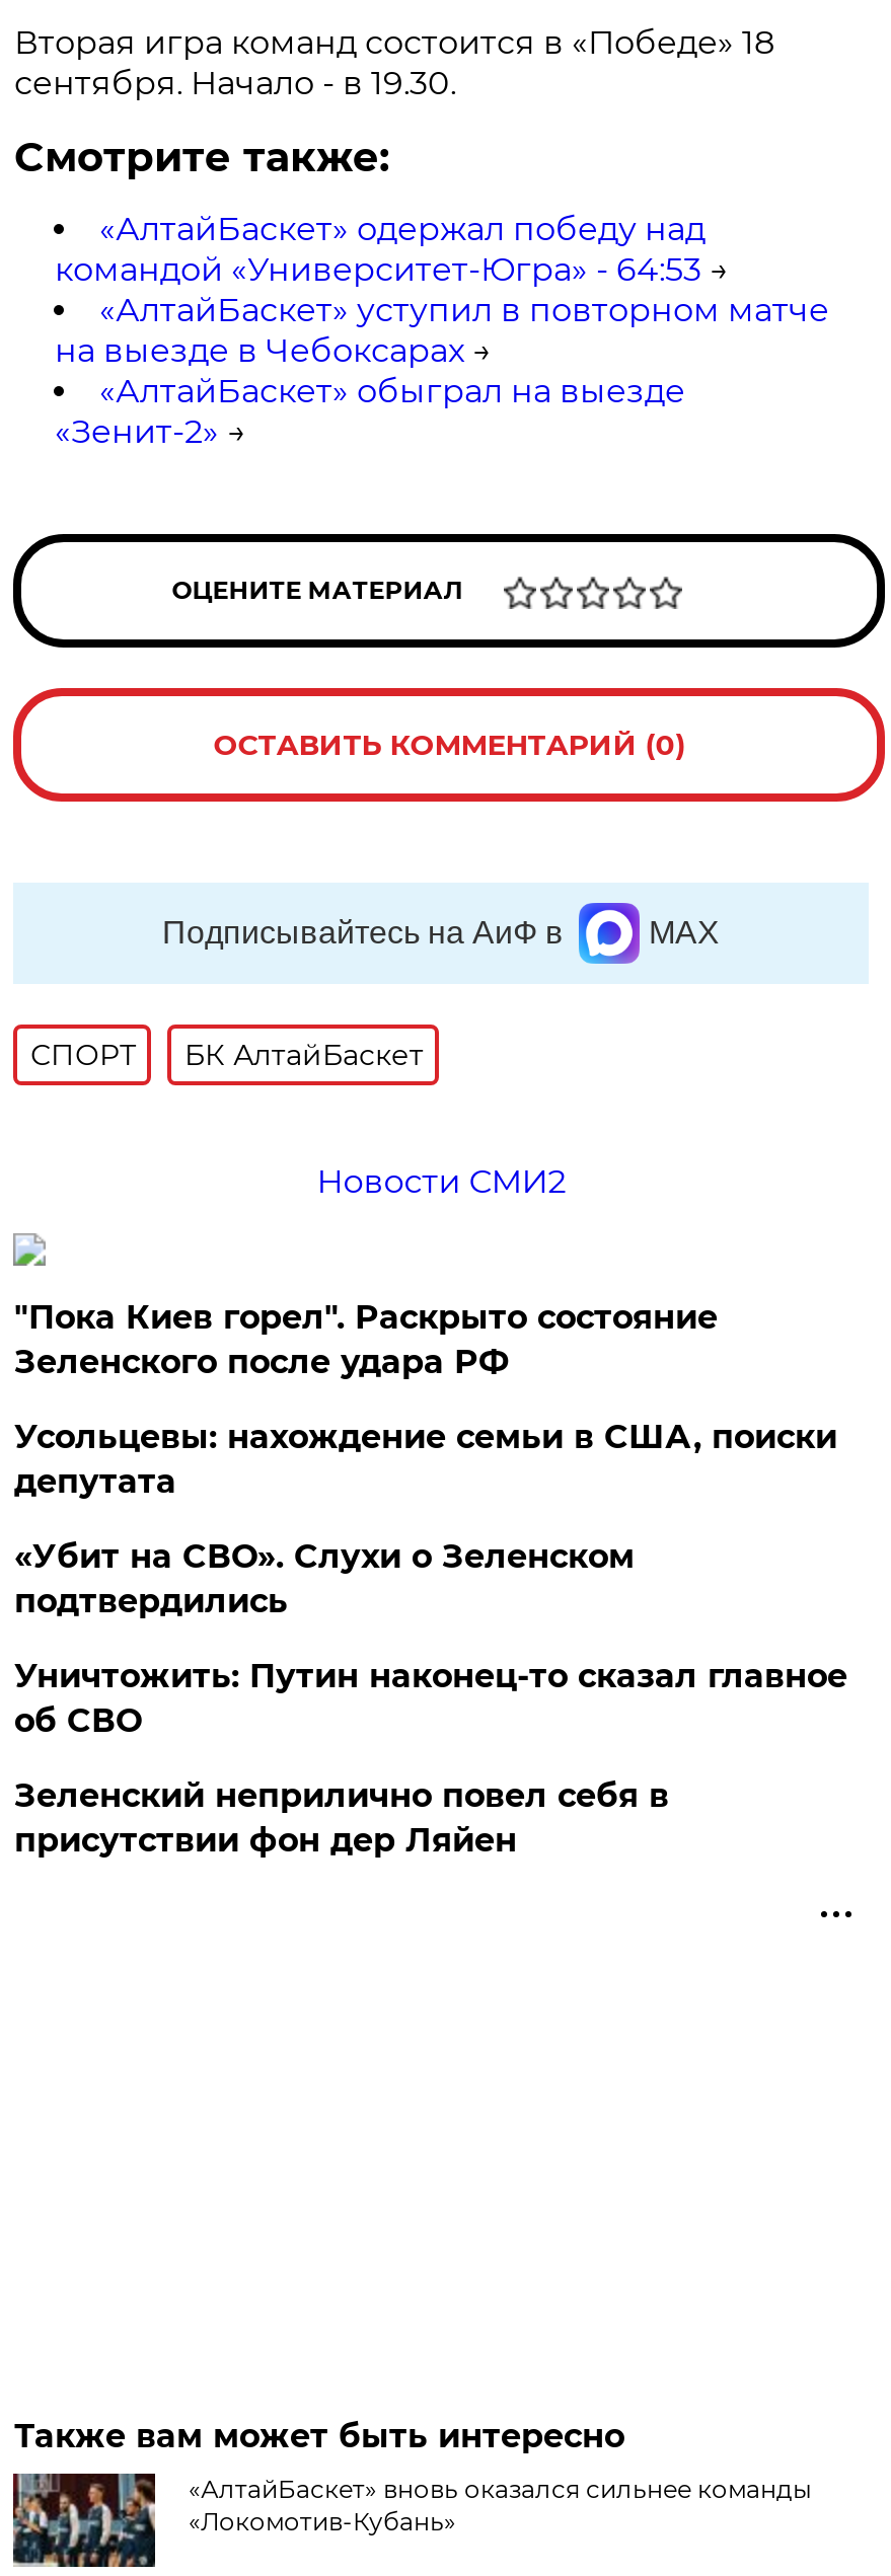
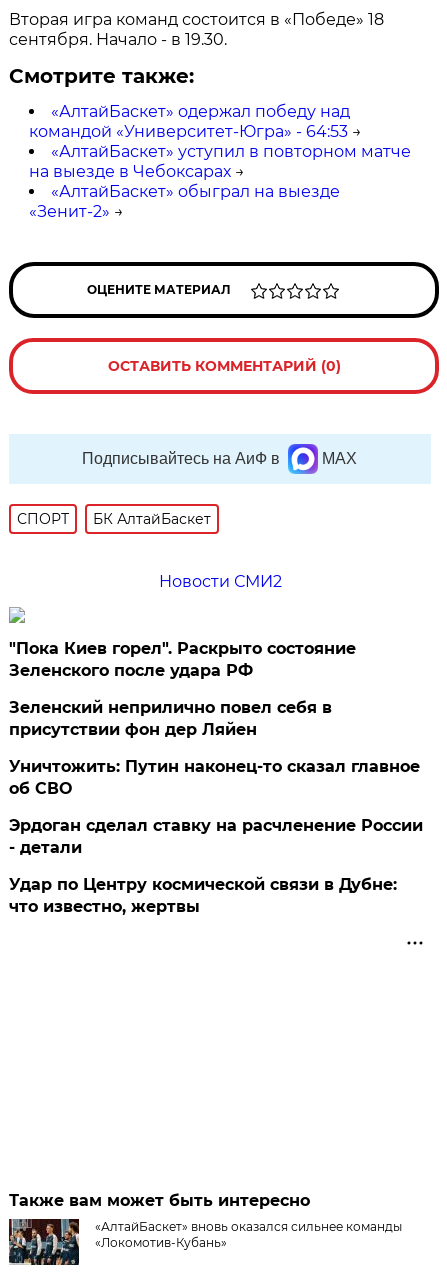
[14,1418,837,1620] Усольцевы: нахождение семьи в США, поиски | депутата | «Убит на СВО». Слухи о Зеленском | подтвердились -> none
moved [14,1657,847,1740] -> [9,757,420,798]: Уничтожить: Путин наконец-то сказал главное | об СВО
moved [14,1776,669,1859] -> [9,698,332,739]: Зеленский неприлично повел cебя в | присутствии фон дер Ляйен
none -> [9,816,423,916] Эрдоган сделал ставку на расчленение России | - детали | Удар по Центру космической связи в Дубне: | что известно, жертвы

